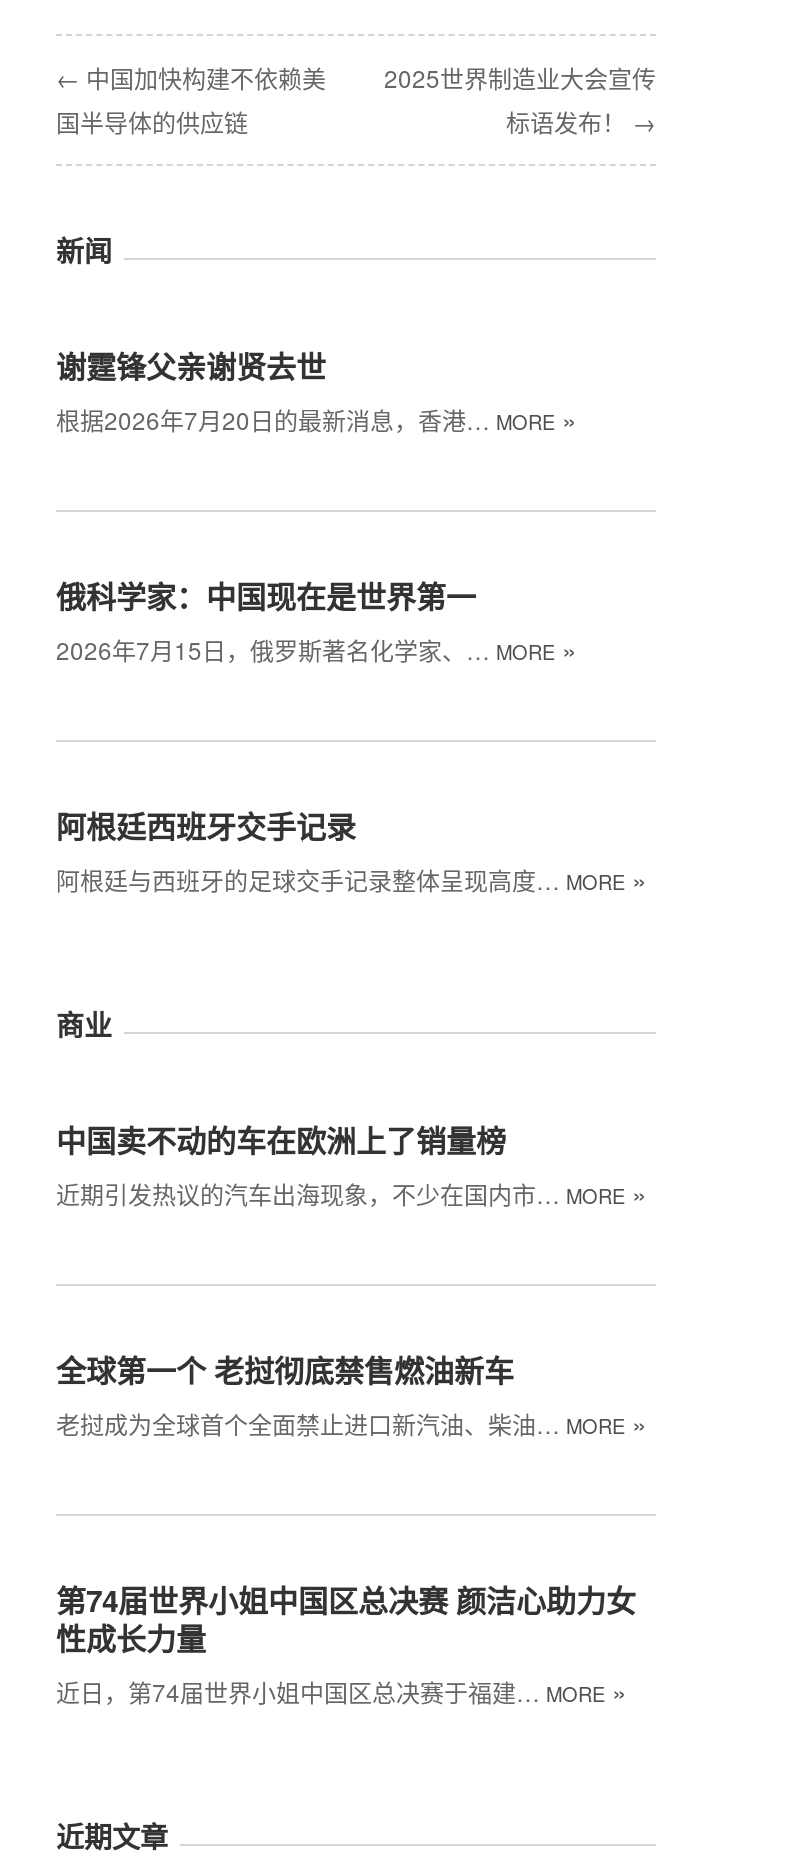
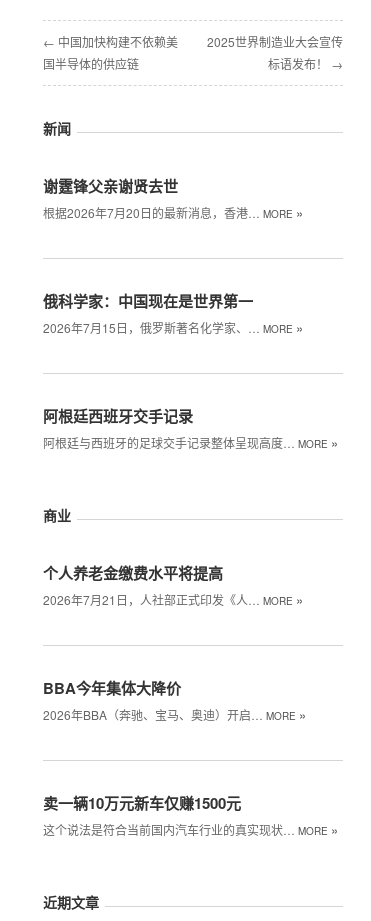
[56,1118,646,1212] 中国卖不动的车在欧洲上了销量榜 | 近期引发热议的汽车出海现象，不少在国内市… MORE» -> [43,562,303,609] 个人养老金缴费水平将提高 | 2026年7月21日，人社部正式印发《人… MORE»
[56,1348,646,1442] 全球第一个 老挝彻底禁售燃油新车 | 老挝成为全球首个全面禁止进口新汽油、柴油… MORE» -> [43,677,306,724] BBA今年集体大降价 | 2026年BBA（奔驰、宝马、奥迪）开启… MORE»
[56,1578,636,1710] 第74届世界小姐中国区总决赛 颜洁心助力女 | 性成长力量 | 近日，第74届世界小姐中国区总决赛于福建… MORE» -> [43,792,338,839] 卖一辆10万元新车仅赚1500元 | 这个说法是符合当前国内汽车行业的真实现状… MORE»

